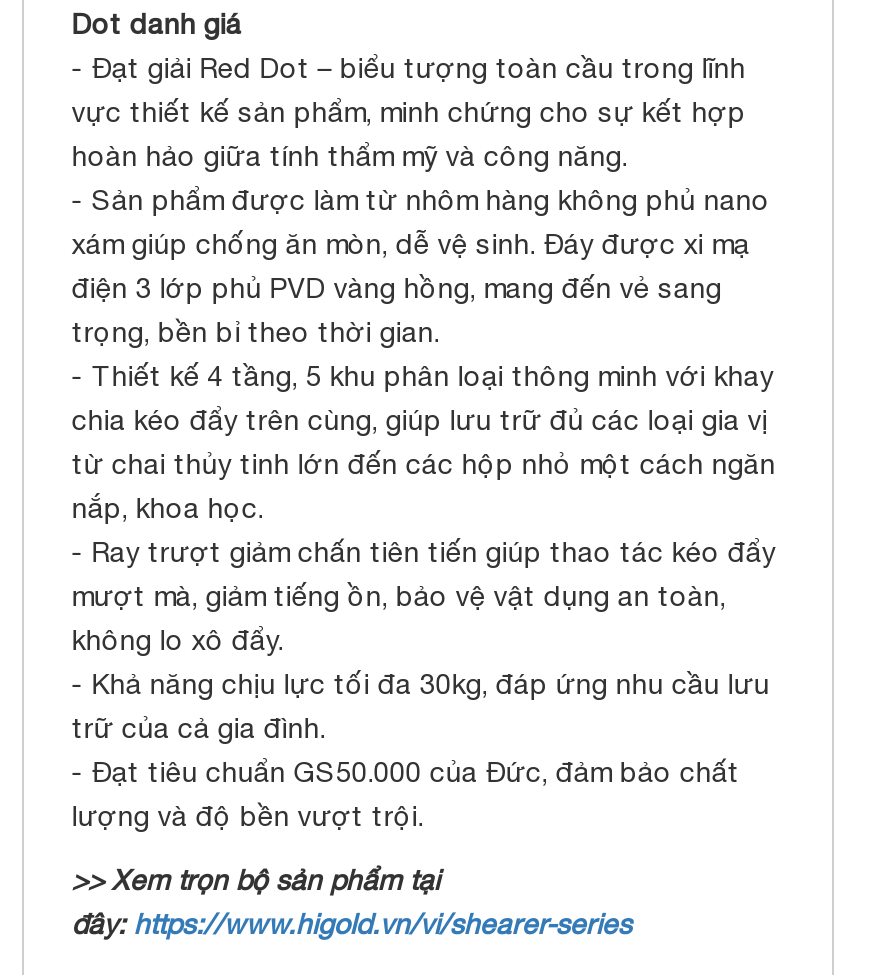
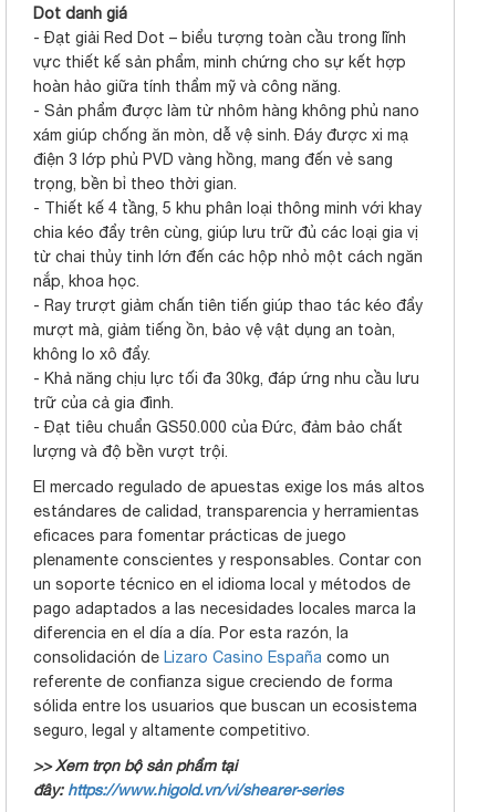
none -> [33,478,425,739] El mercado regulado de apuestas exige los más altos | estándares de calidad, transparencia y herramientas | eficaces para fomentar prácticas de juego | plenamente conscientes y responsables. Contar con | un soporte técnico en el idioma local y métodos de | pago adaptados a las necesidades locales marca la | diferencia en el día a día. Por esta razón, la | consolidación de Lizaro Casino España como un | referente de confianza sigue creciendo de forma | sólida entre los usuarios que buscan un ecosistema | seguro, legal y altamente competitivo.

